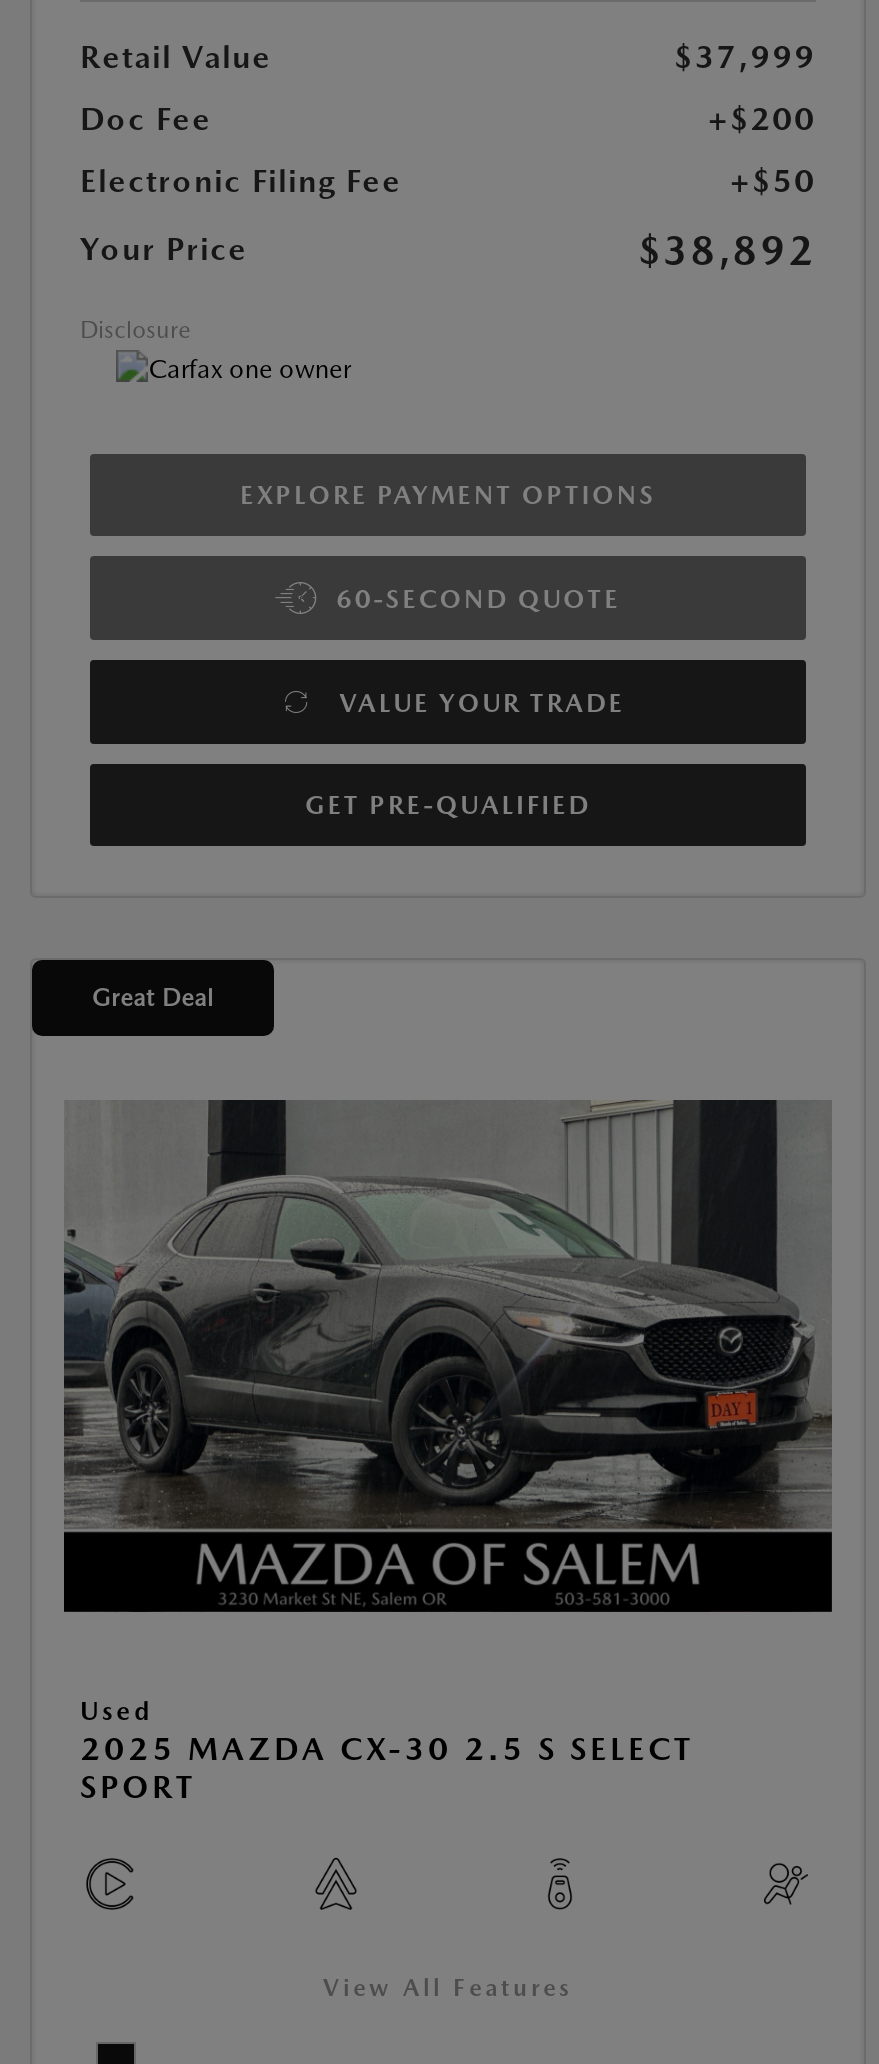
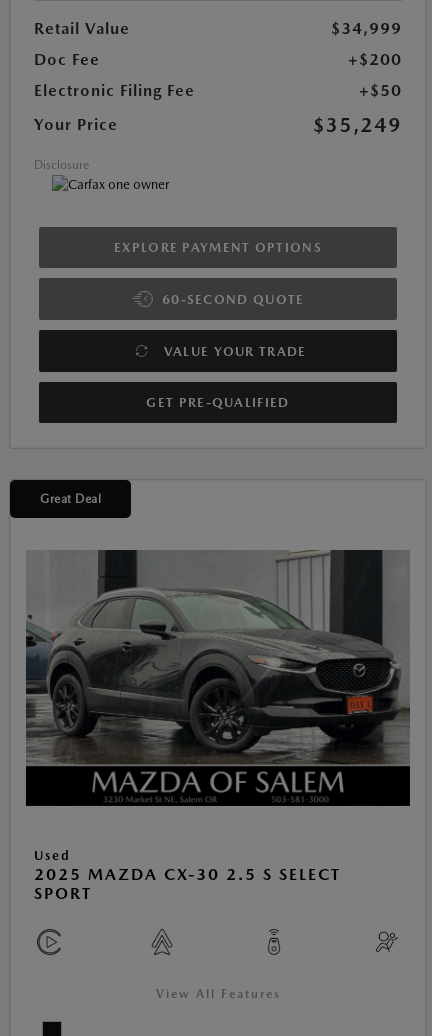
[674,38,816,76] $37,999 -> [331,19,402,38] $34,999
[638,226,816,274] $38,892 -> [313,113,402,137] $35,249

